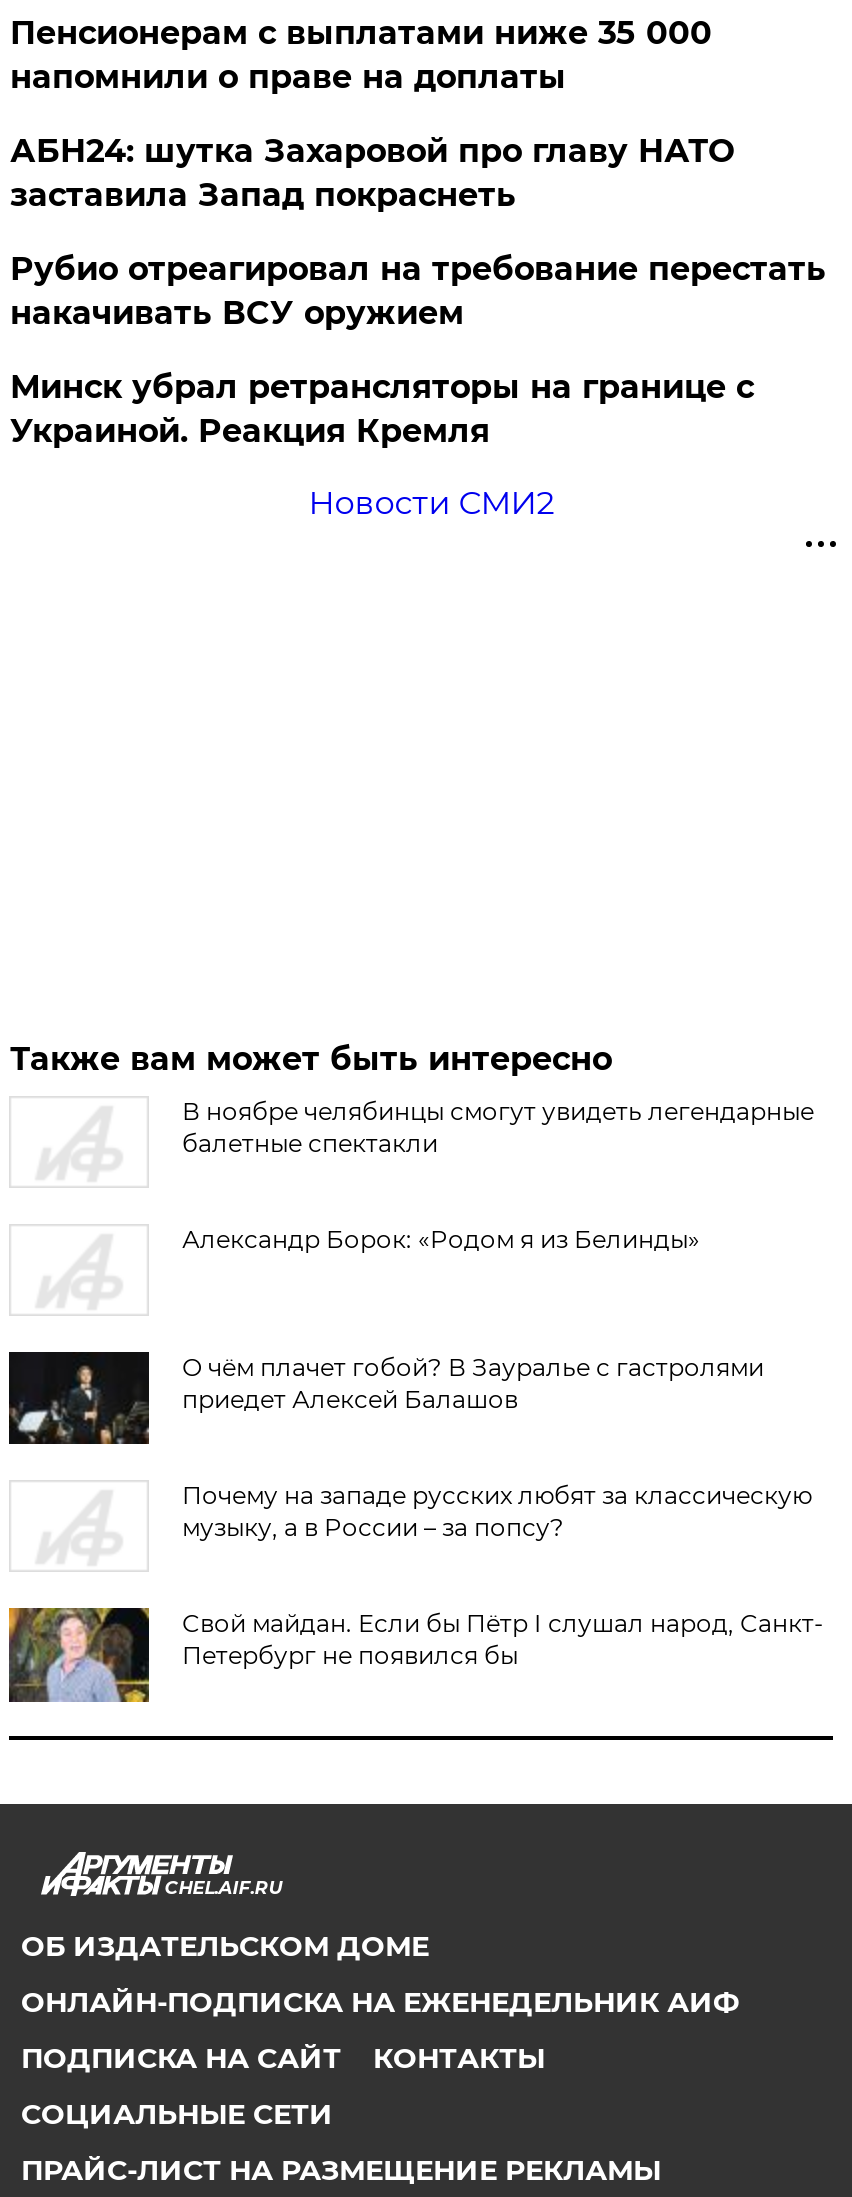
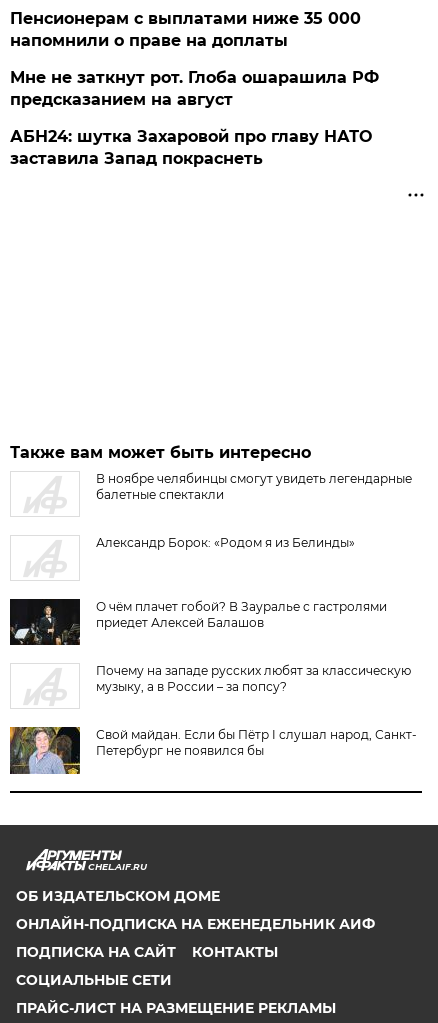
none -> [10,68,379,109] Мне не заткнут рот. Глоба ошарашила РФ | предсказанием на август
moved [10,132,734,214] -> [10,127,372,168]: АБН24: шутка Захаровой про главу НАТО | заставила Запад покраснеть
[10,250,826,522] Рубио отреагировал на требование перестать | накачивать ВСУ оружием | Минск убрал ретрансляторы на границе с | Украиной. Реакция Кремля | Новости СМИ2 -> none

